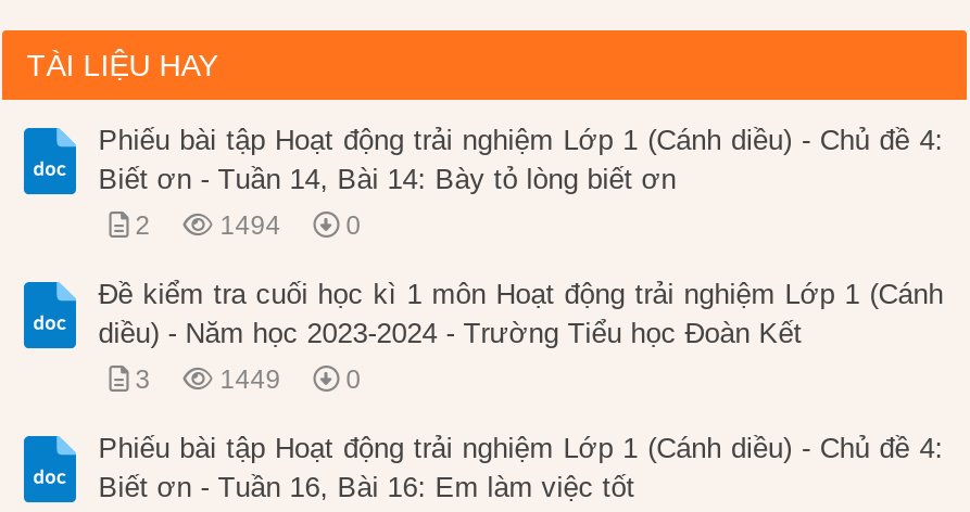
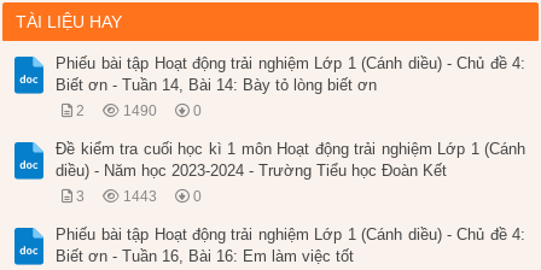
[220,211,281,241] 1494 -> [123,103,157,119] 1490
[220,365,281,395] 1449 -> [123,188,157,205] 1443

